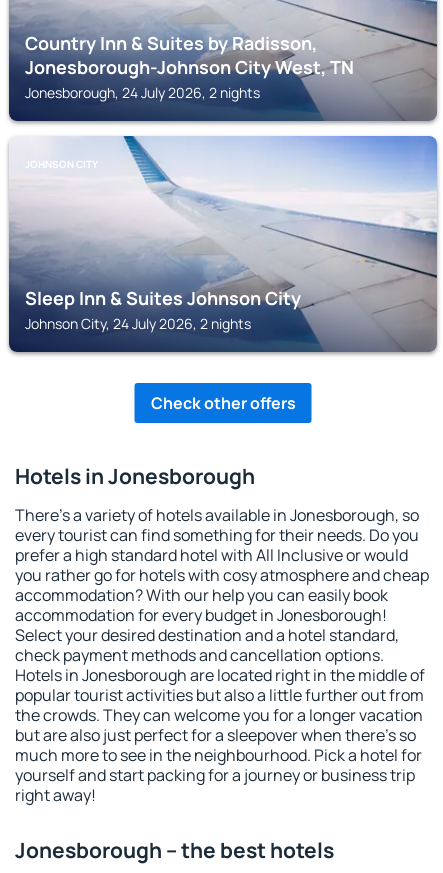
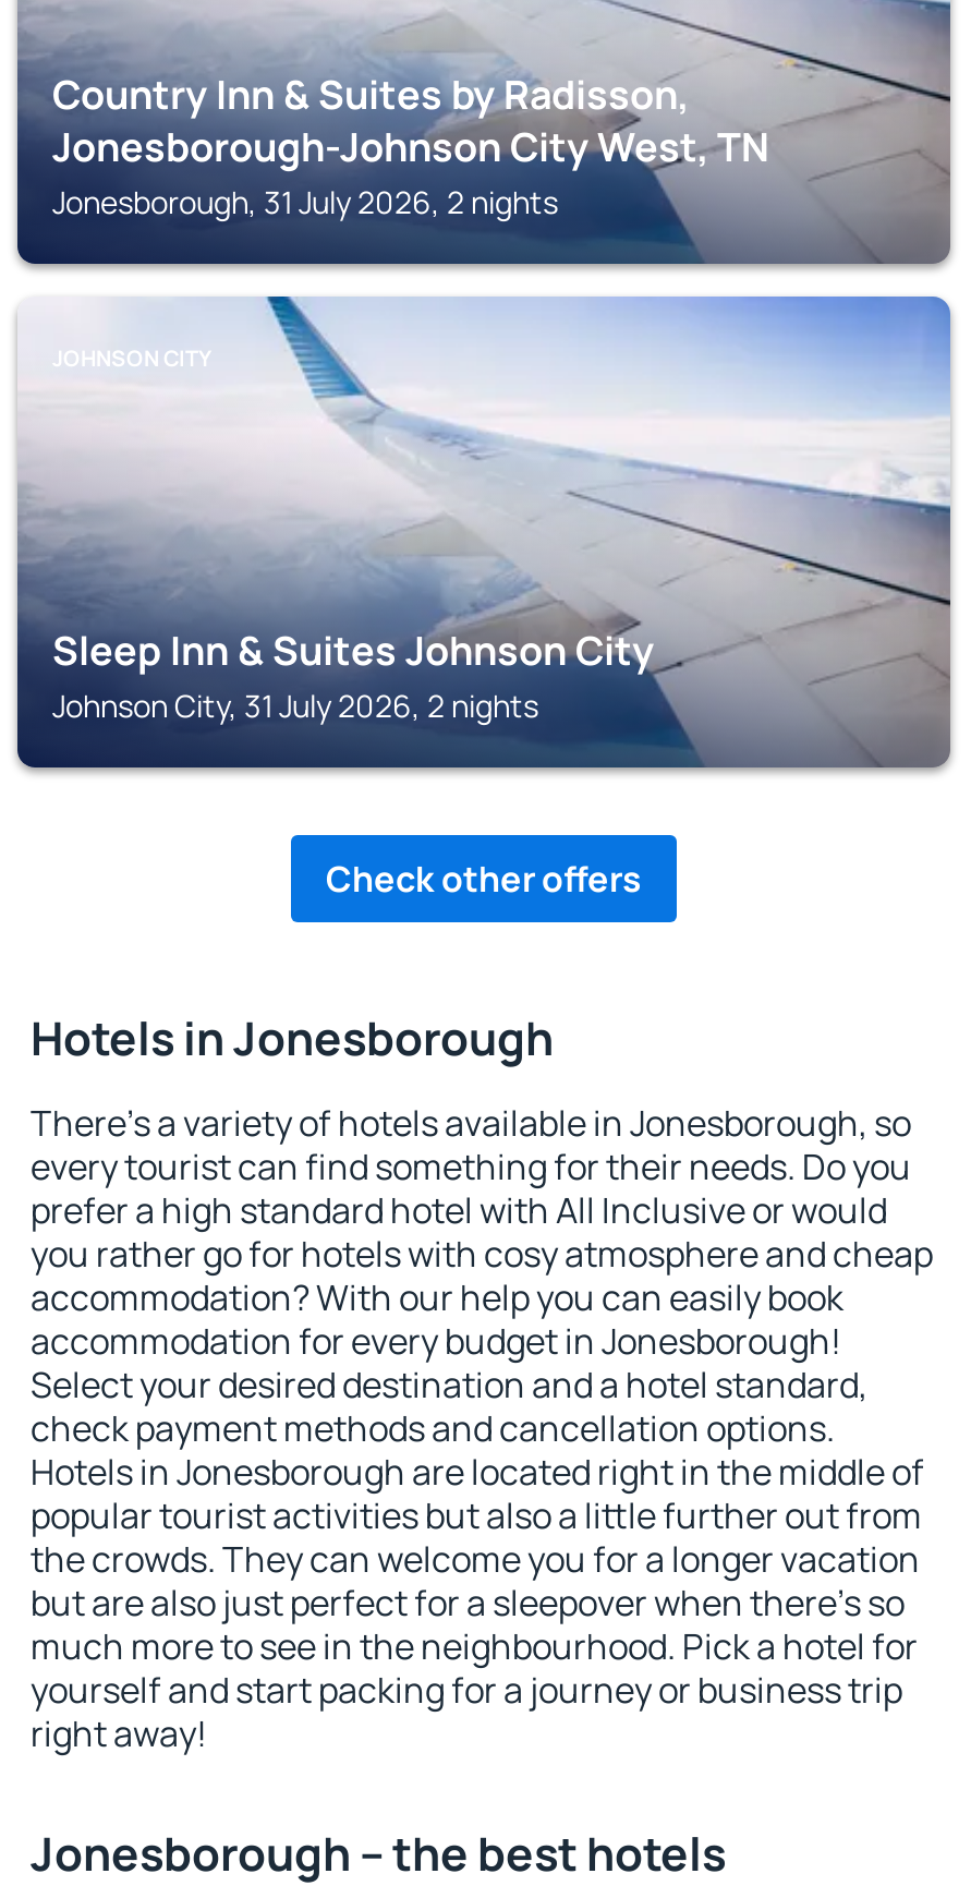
[25,83,260,102] Jonesborough, 24 July 2026, 2 nights -> [52,181,558,222] Jonesborough, 31 July 2026, 2 nights
[25,314,251,333] Johnson City, 24 July 2026, 2 nights -> [52,685,538,726] Johnson City, 31 July 2026, 2 nights

